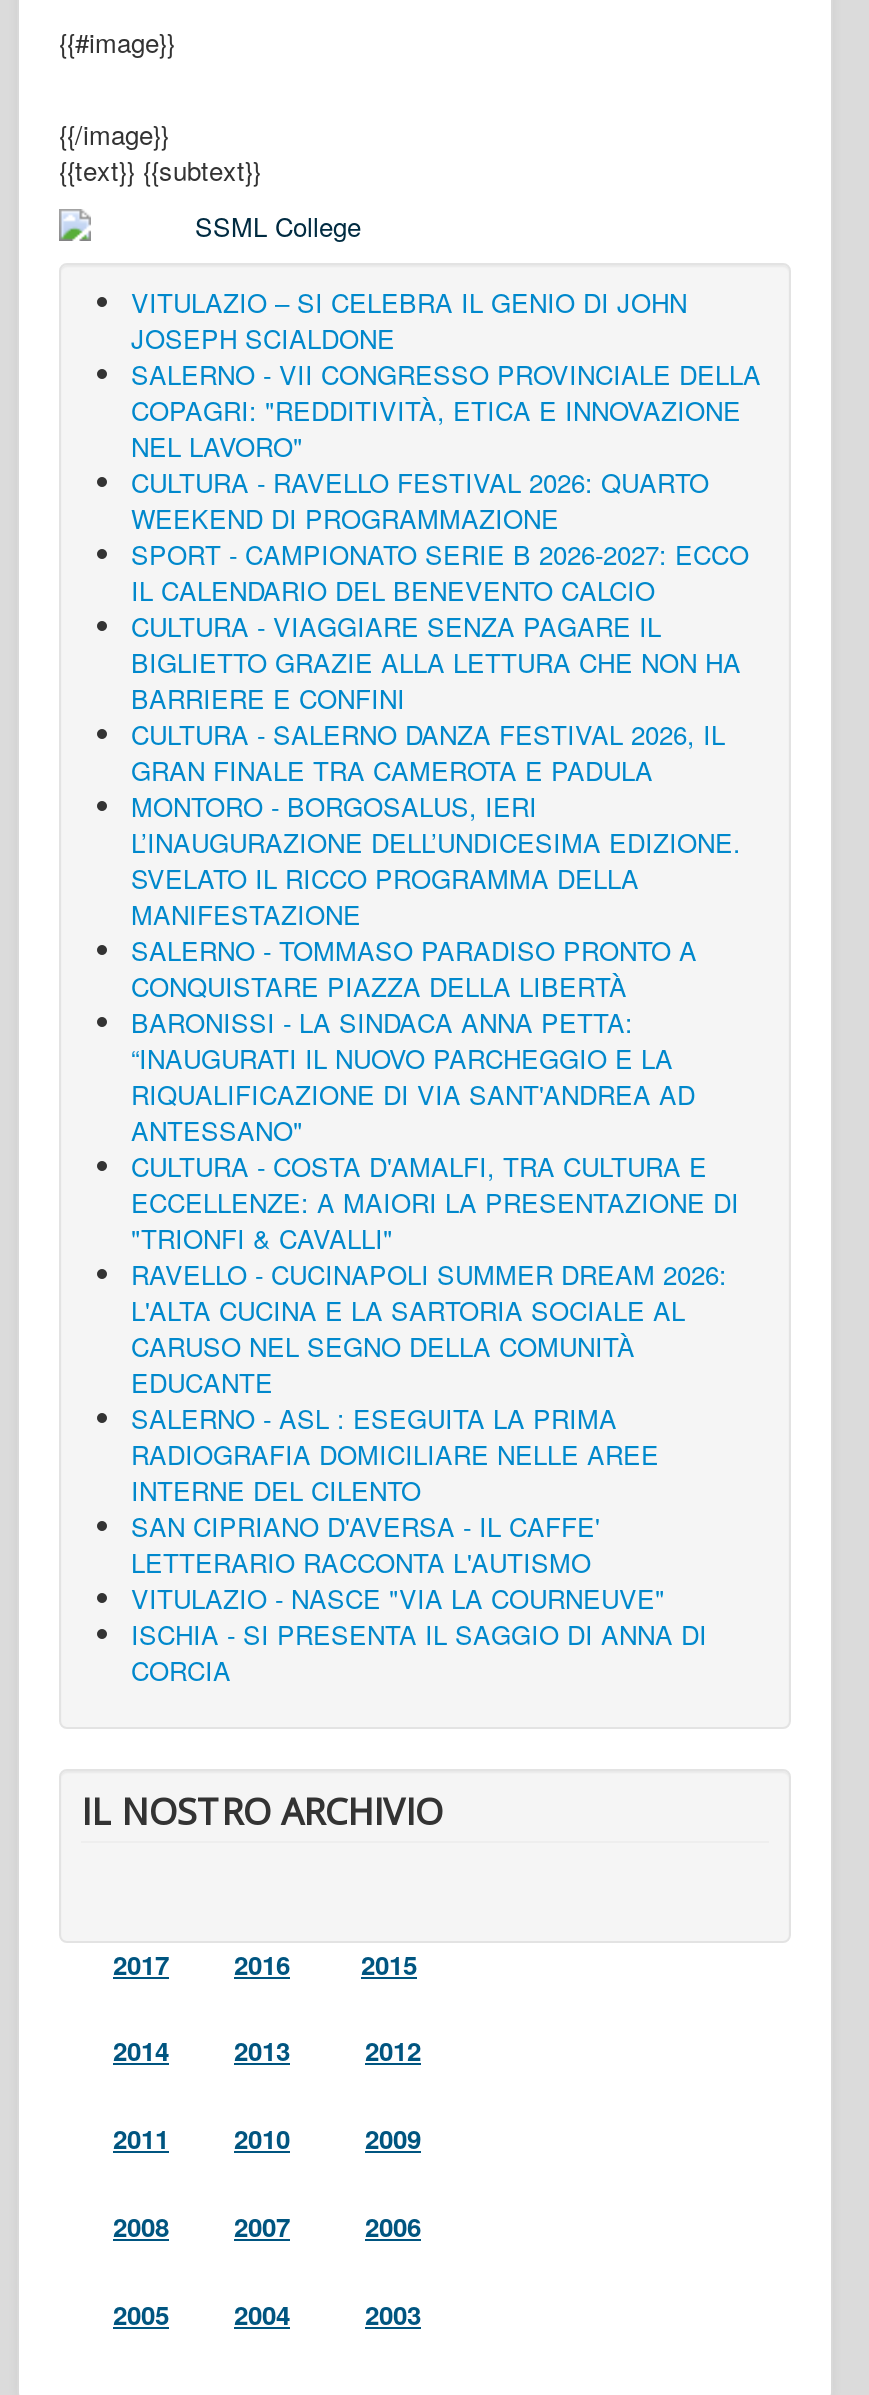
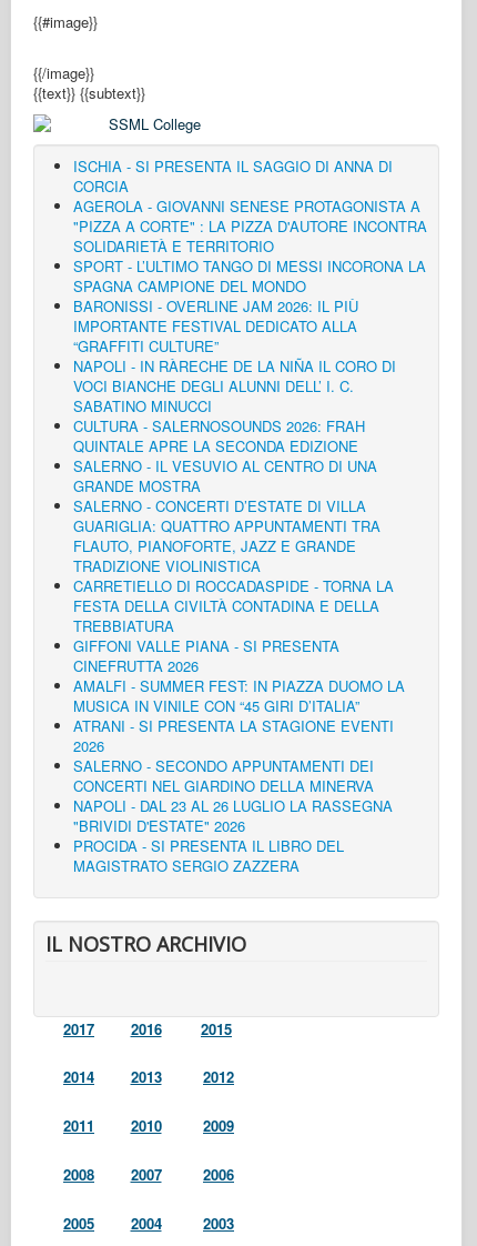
[131,284,761,1618] VITULAZIO – SI CELEBRA IL GENIO DI JOHN | JOSEPH SCIALDONE | SALERNO - VII CONGRESSO PROVINCIALE DELLA | COPAGRI: "REDDITIVITÀ, ETICA E INNOVAZIONE | NEL LAVORO" | CULTURA - RAVELLO FESTIVAL 2026: QUARTO | WEEKEND DI PROGRAMMAZIONE | SPORT - CAMPIONATO SERIE B 2026-2027: ECCO | IL CALENDARIO DEL BENEVENTO CALCIO | CULTURA - VIAGGIARE SENZA PAGARE IL | BIGLIETTO GRAZIE ALLA LETTURA CHE NON HA | BARRIERE E CONFINI | CULTURA - SALERNO DANZA FESTIVAL 2026, IL | GRAN FINALE TRA CAMEROTA E PADULA | MONTORO - BORGOSALUS, IERI | L’INAUGURAZIONE DELL’UNDICESIMA EDIZIONE. | SVELATO IL RICCO PROGRAMMA DELLA | MANIFESTAZIONE | SALERNO - TOMMASO PARADISO PRONTO A | CONQUISTARE PIAZZA DELLA LIBERTÀ | BARONISSI - LA SINDACA ANNA PETTA: | “INAUGURATI IL NUOVO PARCHEGGIO E LA | RIQUALIFICAZIONE DI VIA SANT'ANDREA AD | ANTESSANO" | CULTURA - COSTA D'AMALFI, TRA CULTURA E | ECCELLENZE: A MAIORI LA PRESENTAZIONE DI | "TRIONFI & CAVALLI" | RAVELLO - CUCINAPOLI SUMMER DREAM 2026: | L'ALTA CUCINA E LA SARTORIA SOCIALE AL | CARUSO NEL SEGNO DELLA COMUNITÀ | EDUCANTE | SALERNO - ASL : ESEGUITA LA PRIMA | RADIOGRAFIA DOMICILIARE NELLE AREE | INTERNE DEL CILENTO | SAN CIPRIANO D'AVERSA - IL CAFFE' | LETTERARIO RACCONTA L'AUTISMO | VITULAZIO - NASCE "VIA LA COURNEUVE" -> none
moved [131,1616,707,1690] -> [73,156,393,197]: ISCHIA - SI PRESENTA IL SAGGIO DI ANNA DI | CORCIA
none -> [73,196,427,877] AGEROLA - GIOVANNI SENESE PROTAGONISTA A | "PIZZA A CORTE" : LA PIZZA D'AUTORE INCONTRA | SOLIDARIETÀ E TERRITORIO | SPORT - L’ULTIMO TANGO DI MESSI INCORONA LA | SPAGNA CAMPIONE DEL MONDO | BARONISSI - OVERLINE JAM 2026: IL PIÙ | IMPORTANTE FESTIVAL DEDICATO ALLA | “GRAFFITI CULTURE” | NAPOLI - IN RÀRECHE DE LA NIÑA IL CORO DI | VOCI BIANCHE DEGLI ALUNNI DELL’ I. C. | SABATINO MINUCCI | CULTURA - SALERNOSOUNDS 2026: FRAH | QUINTALE APRE LA SECONDA EDIZIONE | SALERNO - IL VESUVIO AL CENTRO DI UNA | GRANDE MOSTRA | SALERNO - CONCERTI D’ESTATE DI VILLA | GUARIGLIA: QUATTRO APPUNTAMENTI TRA | FLAUTO, PIANOFORTE, JAZZ E GRANDE | TRADIZIONE VIOLINISTICA | CARRETIELLO DI ROCCADASPIDE - TORNA LA | FESTA DELLA CIVILTÀ CONTADINA E DELLA | TREBBIATURA | GIFFONI VALLE PIANA - SI PRESENTA | CINEFRUTTA 2026 | AMALFI - SUMMER FEST: IN PIAZZA DUOMO LA | MUSICA IN VINILE CON “45 GIRI D’ITALIA” | ATRANI - SI PRESENTA LA STAGIONE EVENTI | 2026 | SALERNO - SECONDO APPUNTAMENTI DEI | CONCERTI NEL GIARDINO DELLA MINERVA | NAPOLI - DAL 23 AL 26 LUGLIO LA RASSEGNA | "BRIVIDI D'ESTATE" 2026 | PROCIDA - SI PRESENTA IL LIBRO DEL | MAGISTRATO SERGIO ZAZZERA

